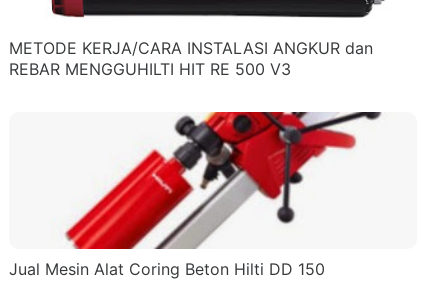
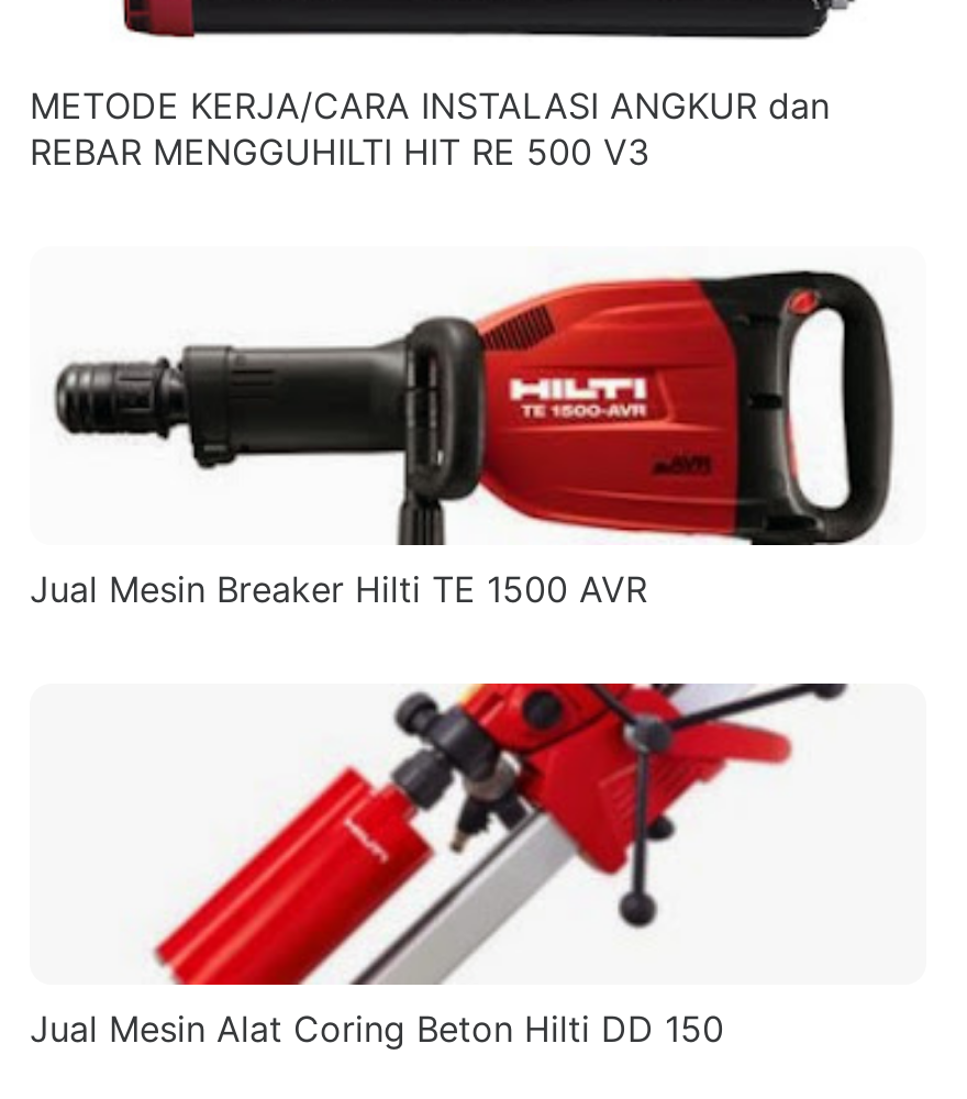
none -> [30,246,896,612] [image] | Jual Mesin Breaker Hilti TE 1500 AVR

